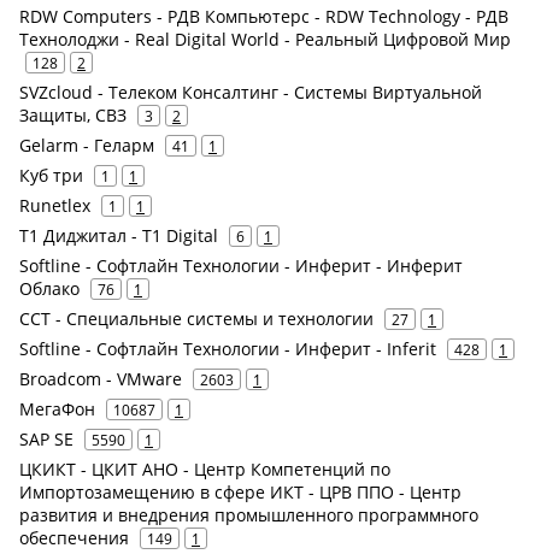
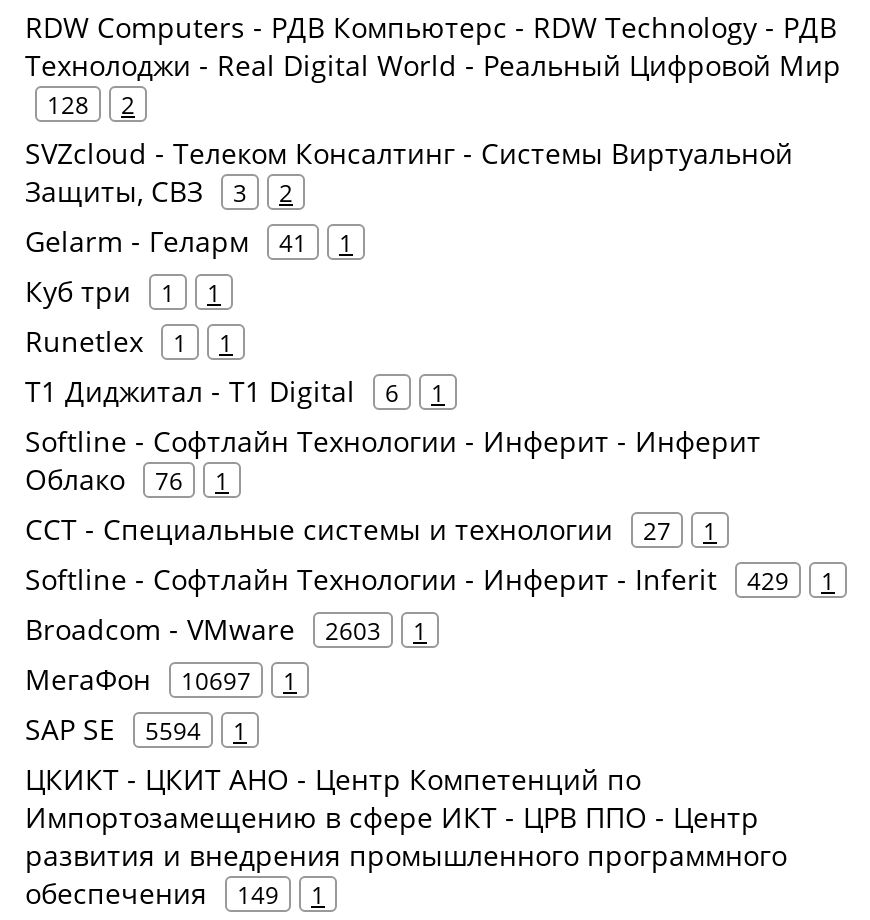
[19,337,507,360] Softline - Софтлайн Технологии - Инферит - Inferit 428 1 -> [25,560,835,598] Softline - Софтлайн Технологии - Инферит - Inferit 429 1
[19,397,183,420] МегаФон 10687 1 -> [25,660,297,698] МегаФон 10697 1
[19,428,153,450] SAP SE 5590 1 -> [25,710,247,748] SAP SE 5594 1

